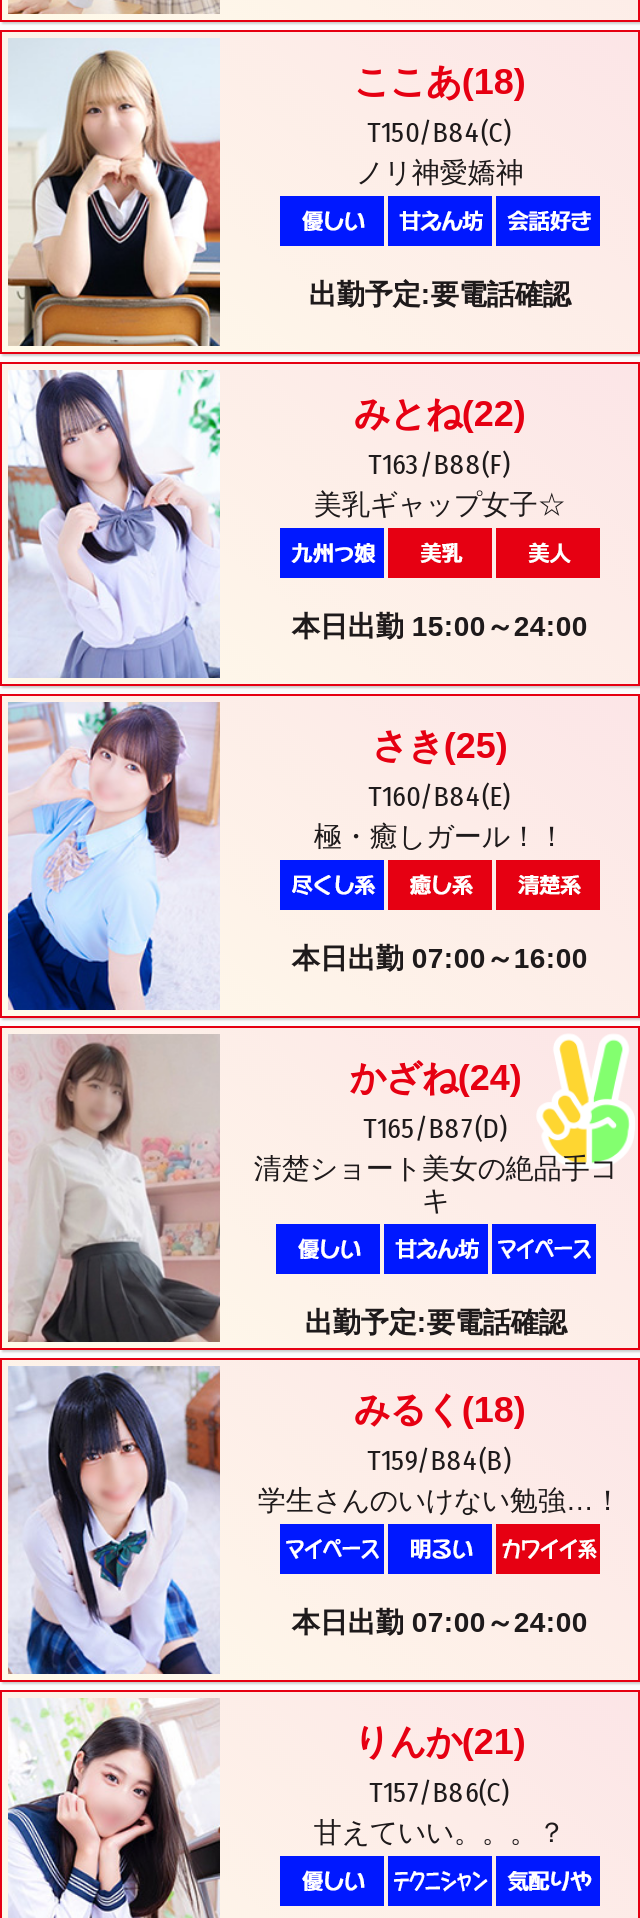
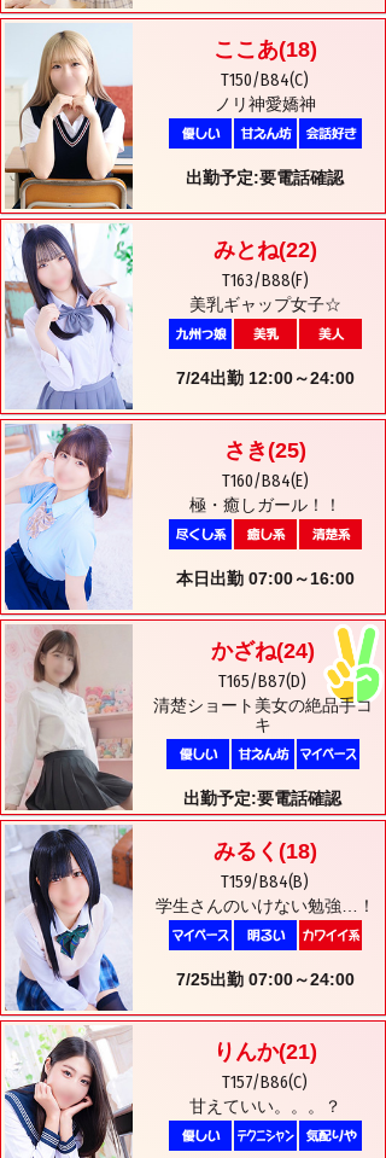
[292,610,588,642] 本日出勤 15:00～24:00 -> [176,368,355,388] 7/24出勤 12:00～24:00
[292,1607,588,1639] 本日出勤 07:00～24:00 -> [176,970,355,989] 7/25出勤 07:00～24:00

